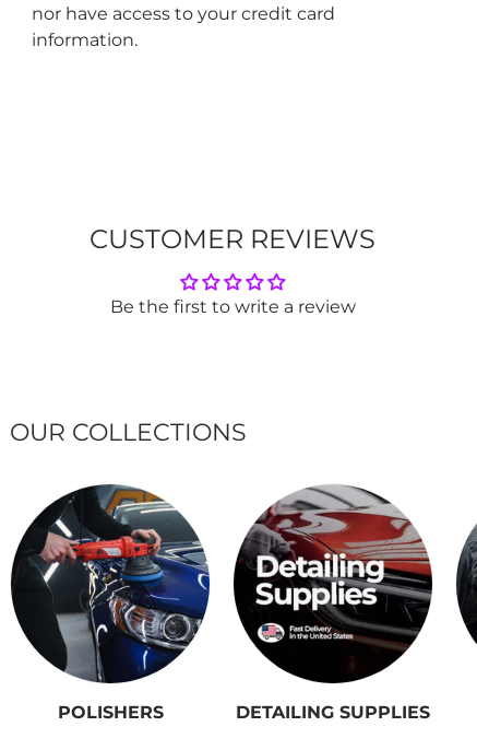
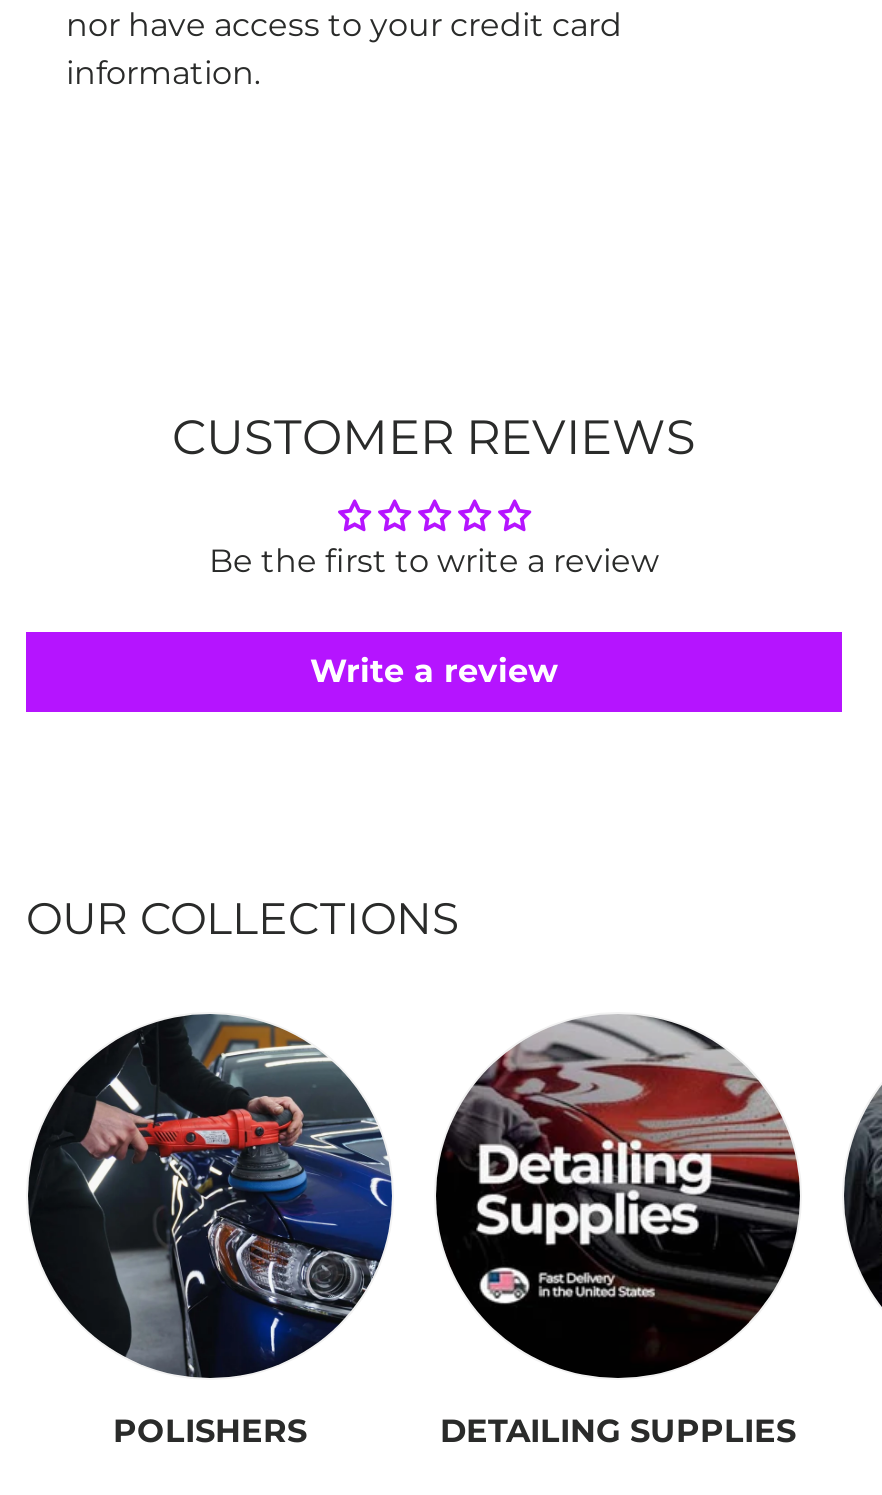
none -> [310,652,558,690] Write a review

